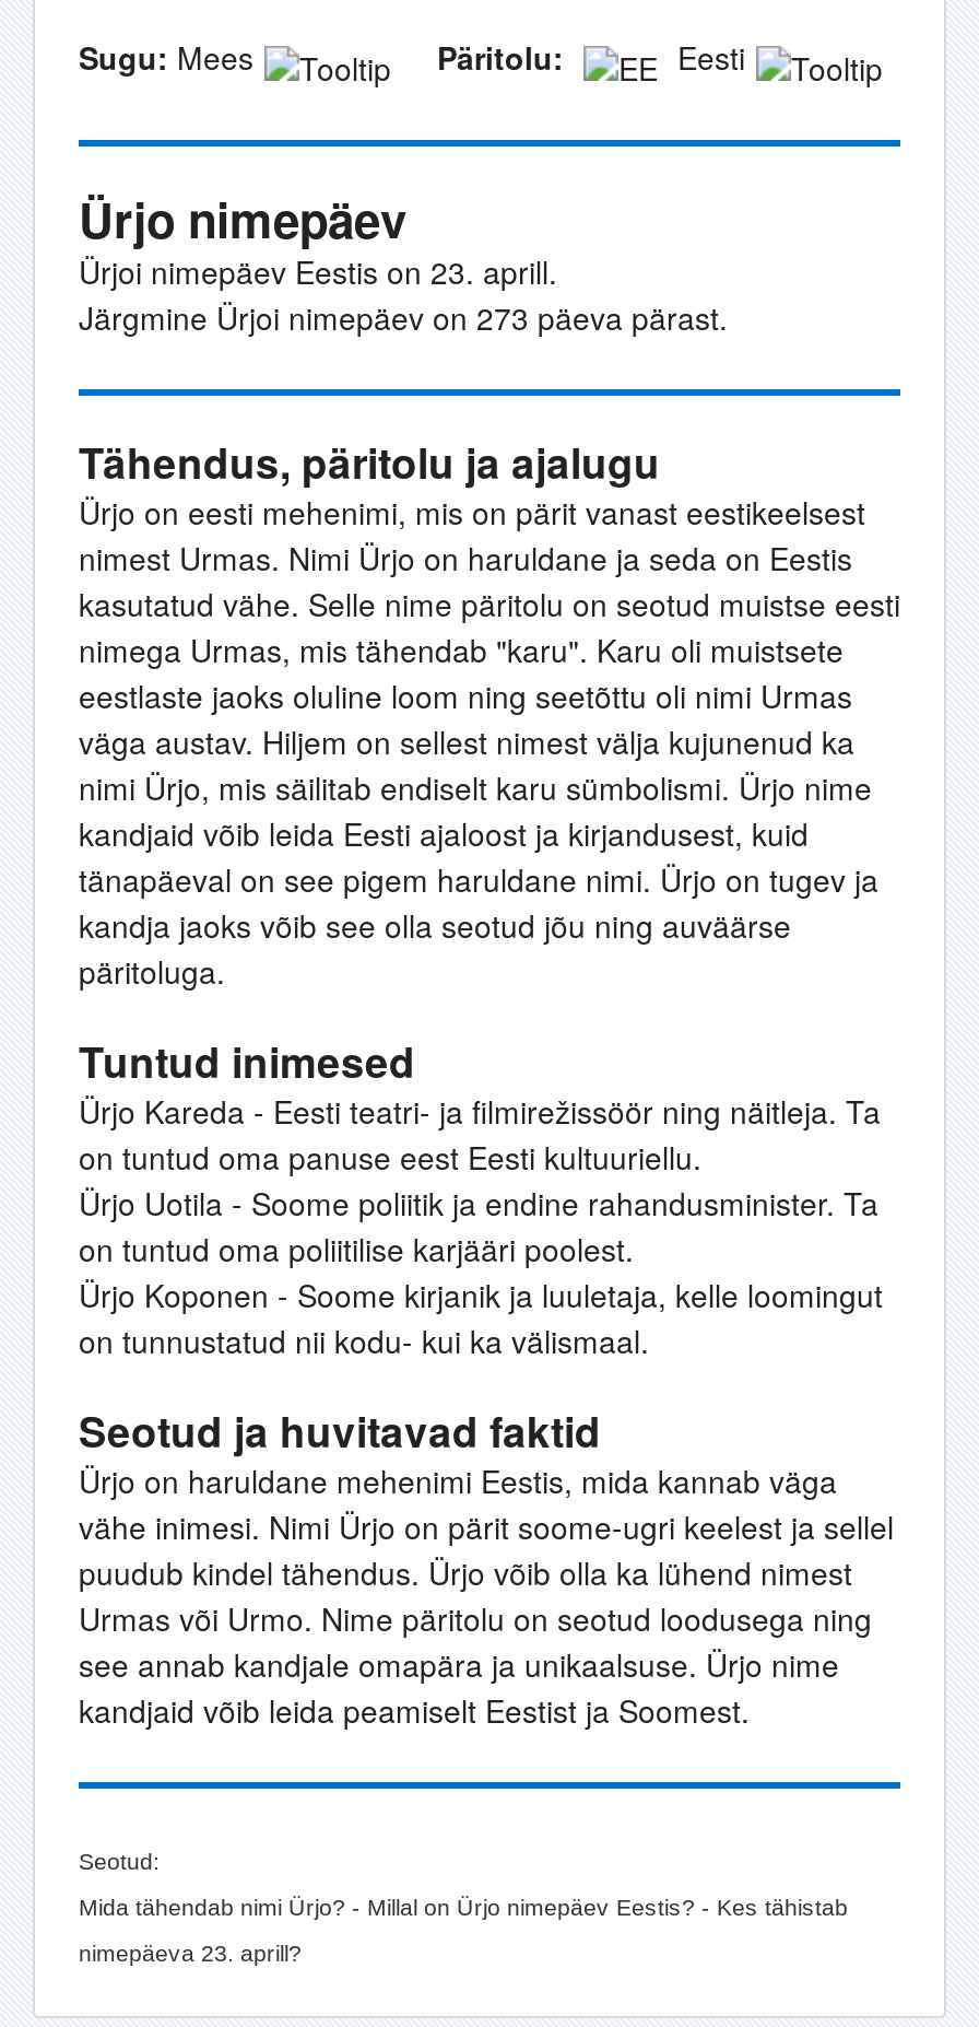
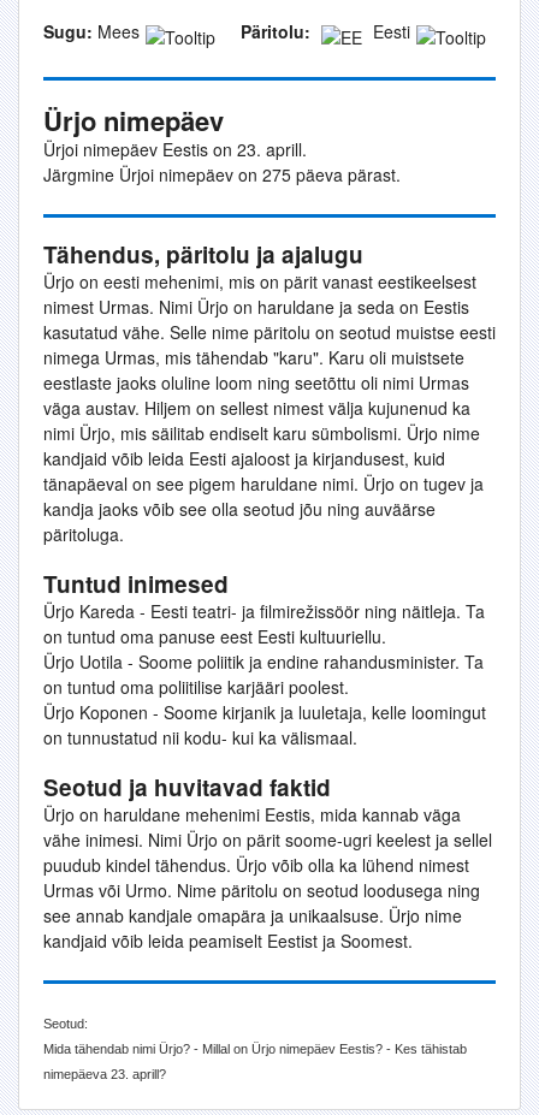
[79,295,728,339] Järgmine Ürjoi nimepäev on 273 päeva pärast. -> [43,162,401,186] Järgmine Ürjoi nimepäev on 275 päeva pärast.

